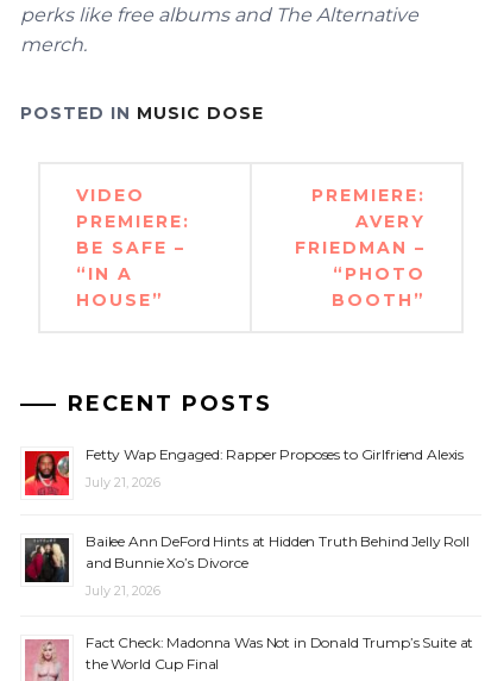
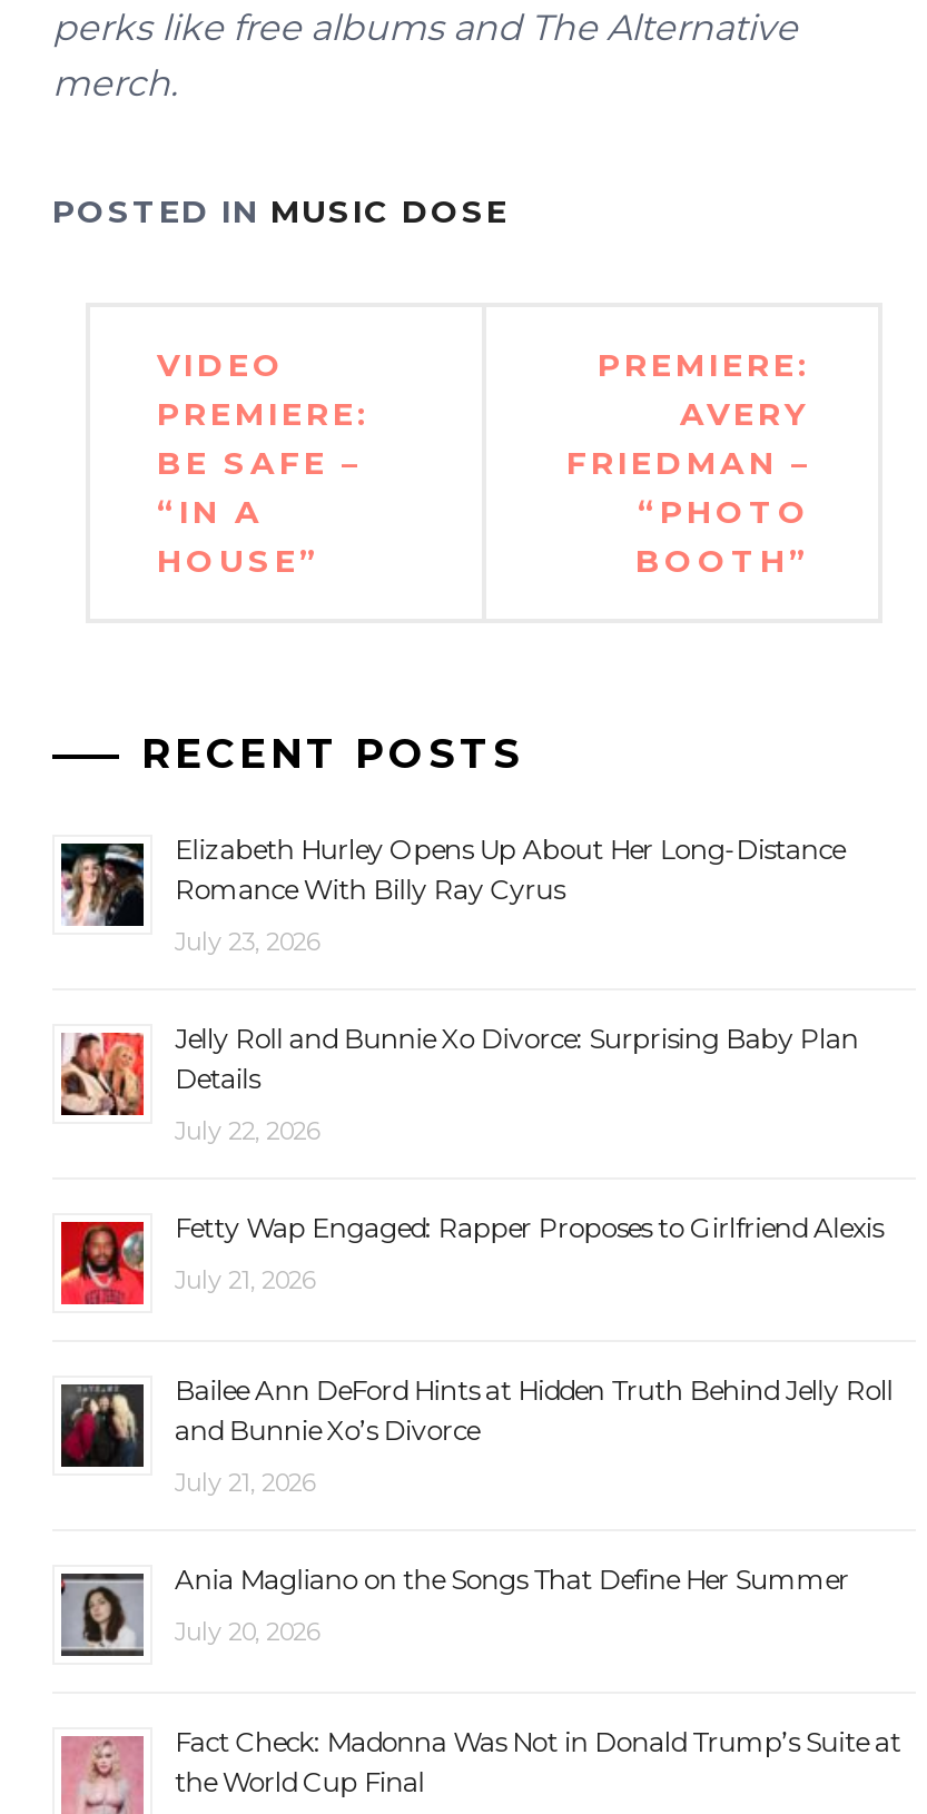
none -> [59,833,858,1146] [image] | Elizabeth Hurley Opens Up About Her Long-Distance | Romance With Billy Ray Cyrus | July 23, 2026 | Jelly Roll and Bunnie Xo Divorce: Surprising Baby Plan | Details | July 22, 2026
none -> [59,1031,144,1117] [image]
none -> [59,1563,849,1658] [image] | Ania Magliano on the Songs That Define Her Summer | July 20, 2026

